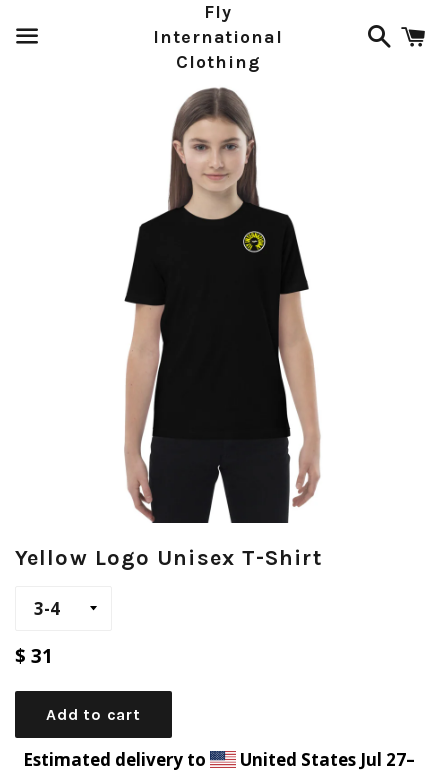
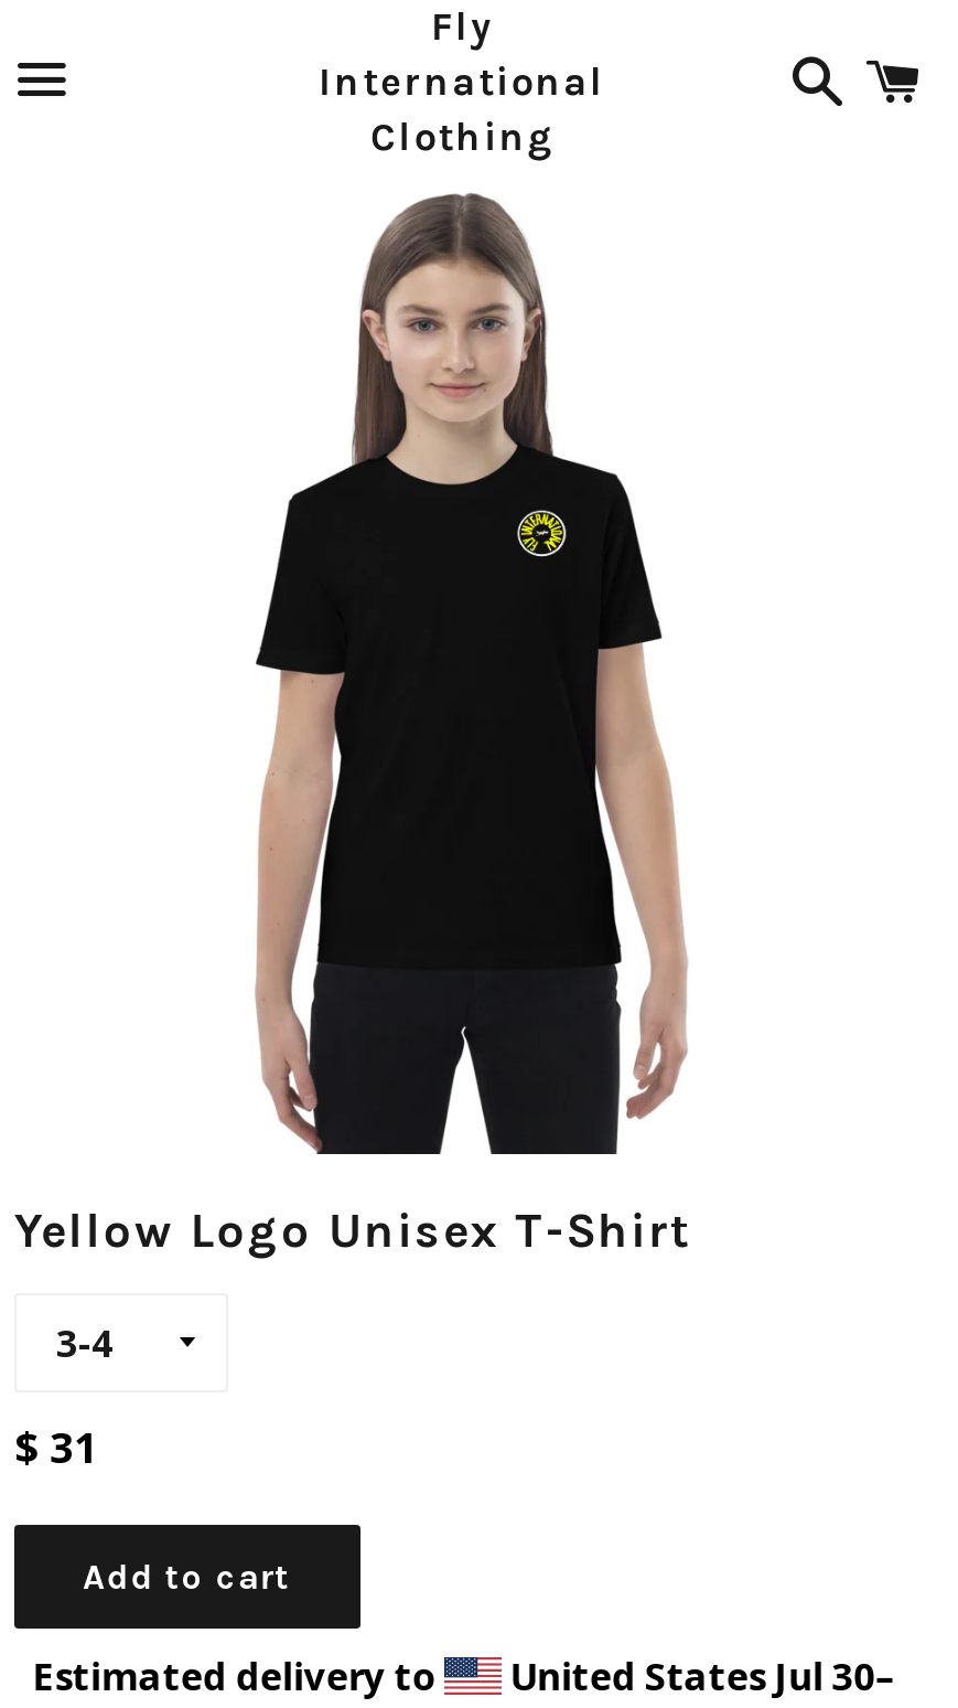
[236,748,415,771] United States Jul 27– -> [501,1650,896,1701] United States Jul 30–

